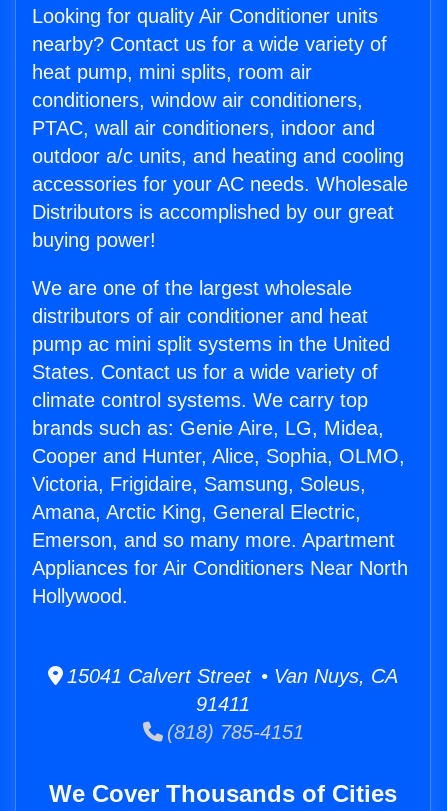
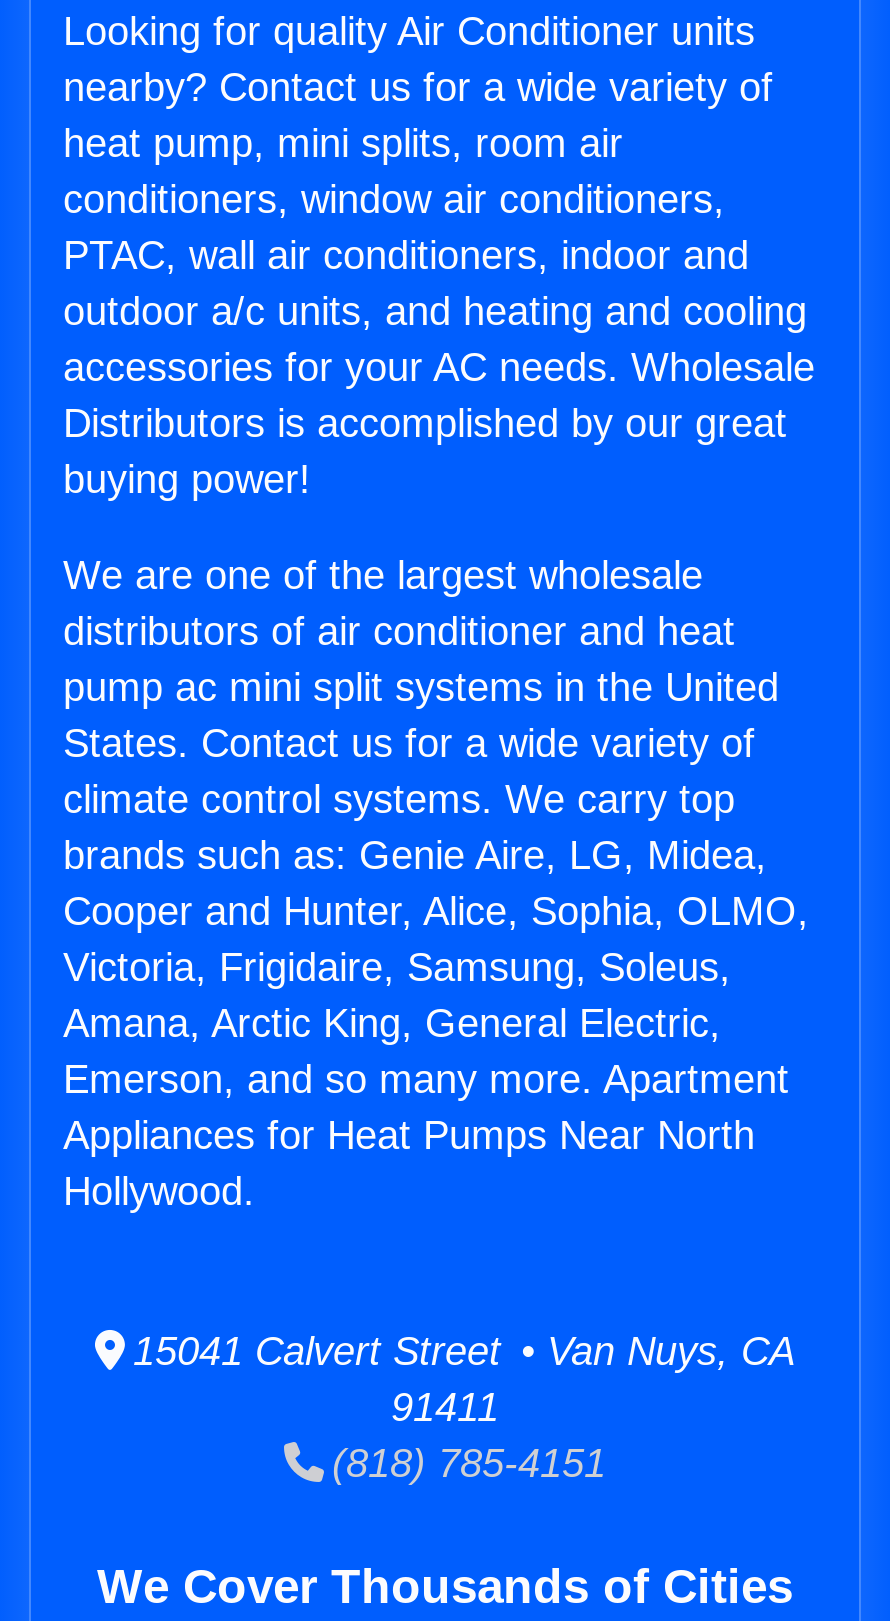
[32,557,408,579] Appliances for Air Conditioners Near North -> [63,1113,755,1157] Appliances for Heat Pumps Near North

